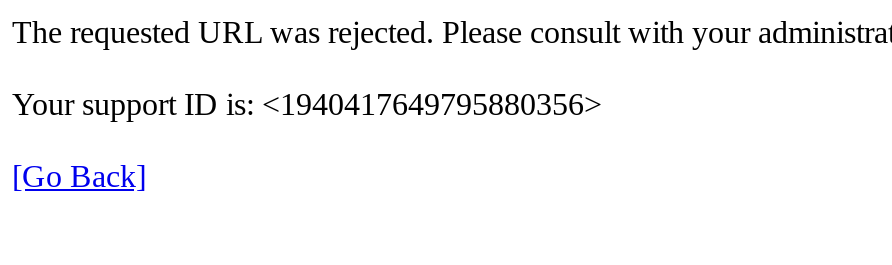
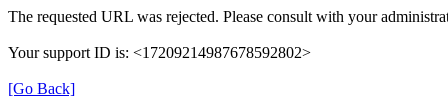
[12,87,602,121] Your support ID is: <1940417649795880356> -> [8,44,311,61] Your support ID is: <17209214987678592802>

